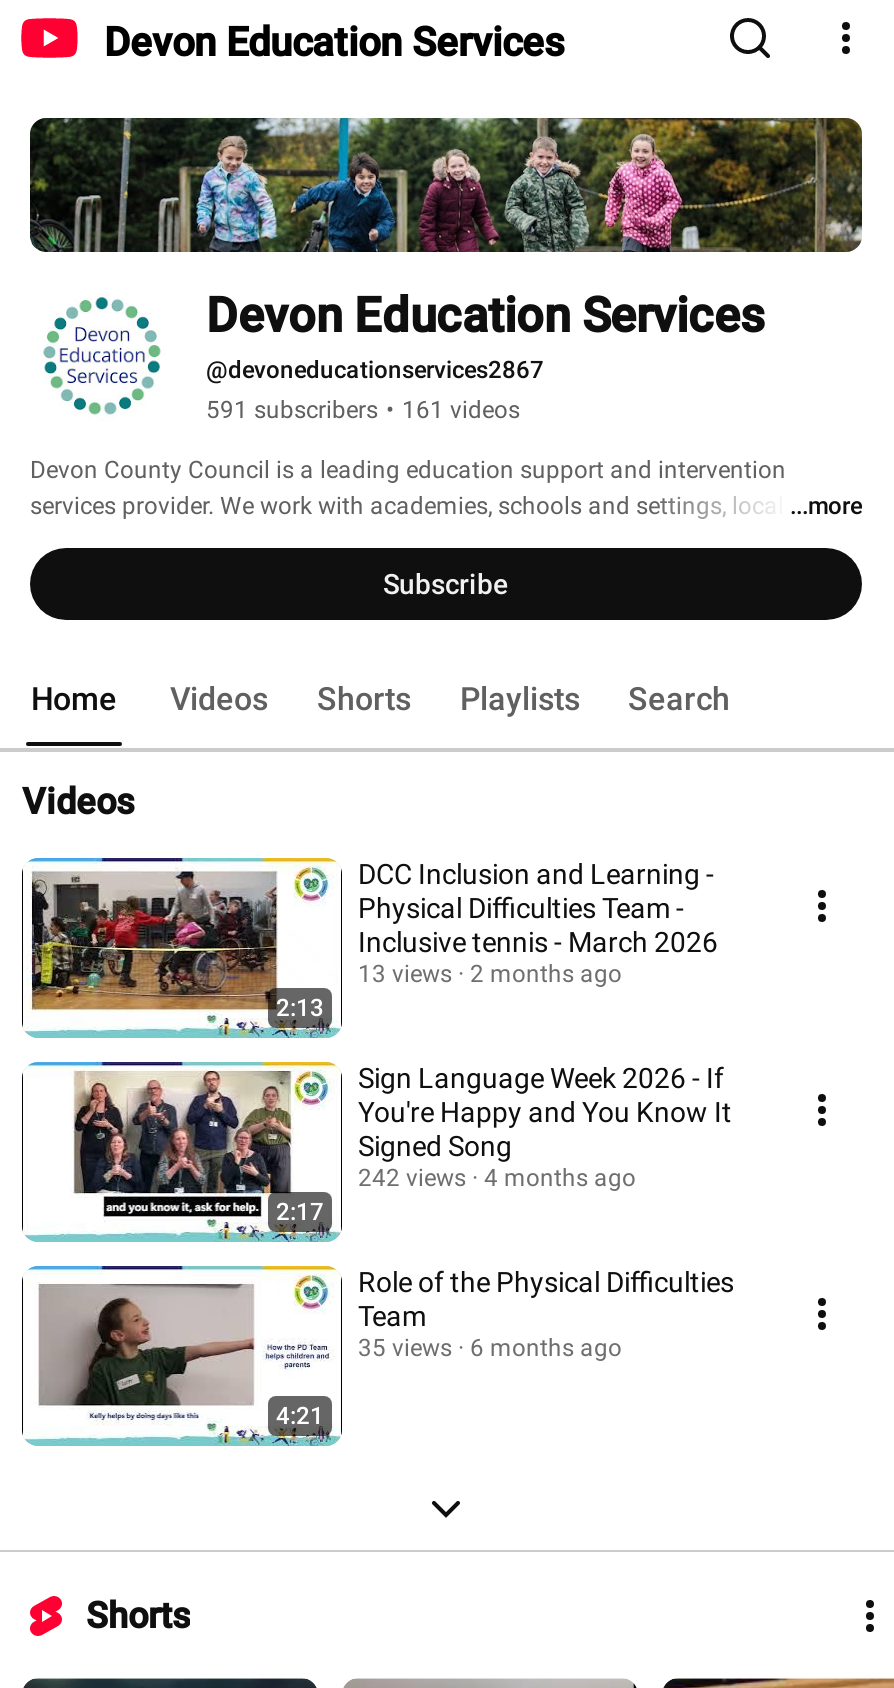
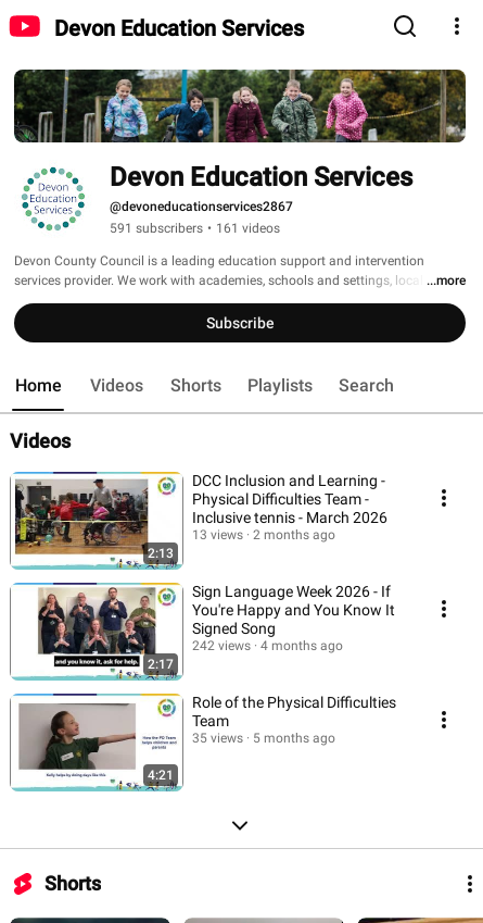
[358,1334,622,1362] 35 views 6 months ago -> [192,731,335,746] 35 views 5 months ago

